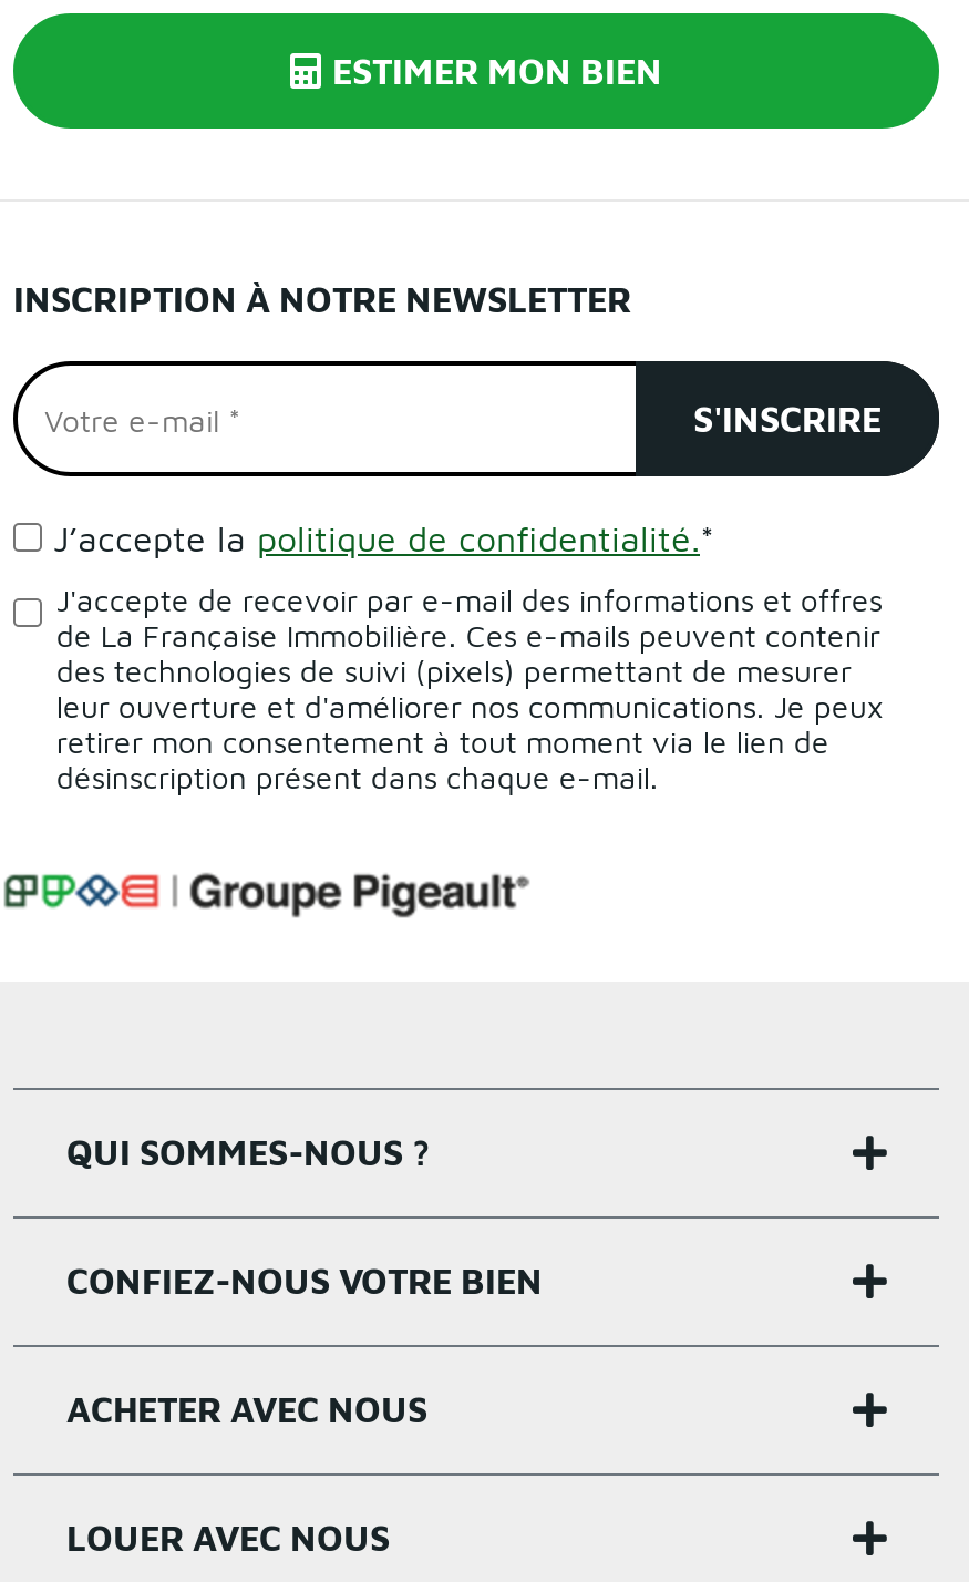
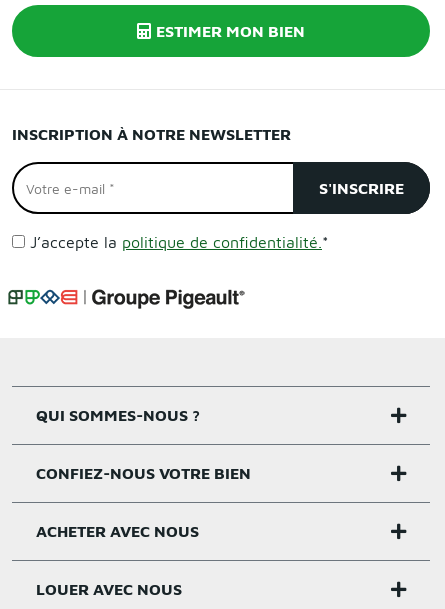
[56,581,882,796] J'accepte de recevoir par e-mail des informations et offres | de La Française Immobilière. Ces e-mails peuvent contenir | des technologies de suivi (pixels) permettant de mesurer | leur ouverture et d'améliorer nos communications. Je peux | retirer mon consentement à tout moment via le lien de | désinscription présent dans chaque e-mail. -> none

